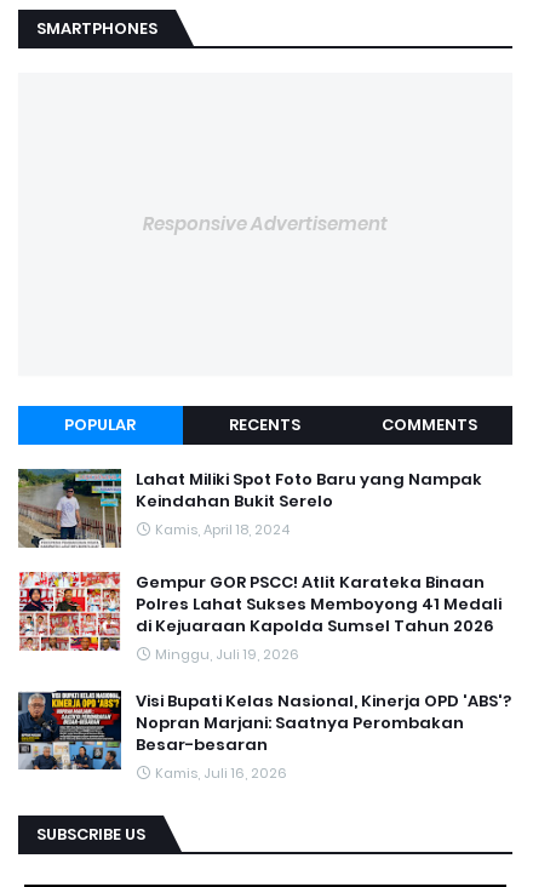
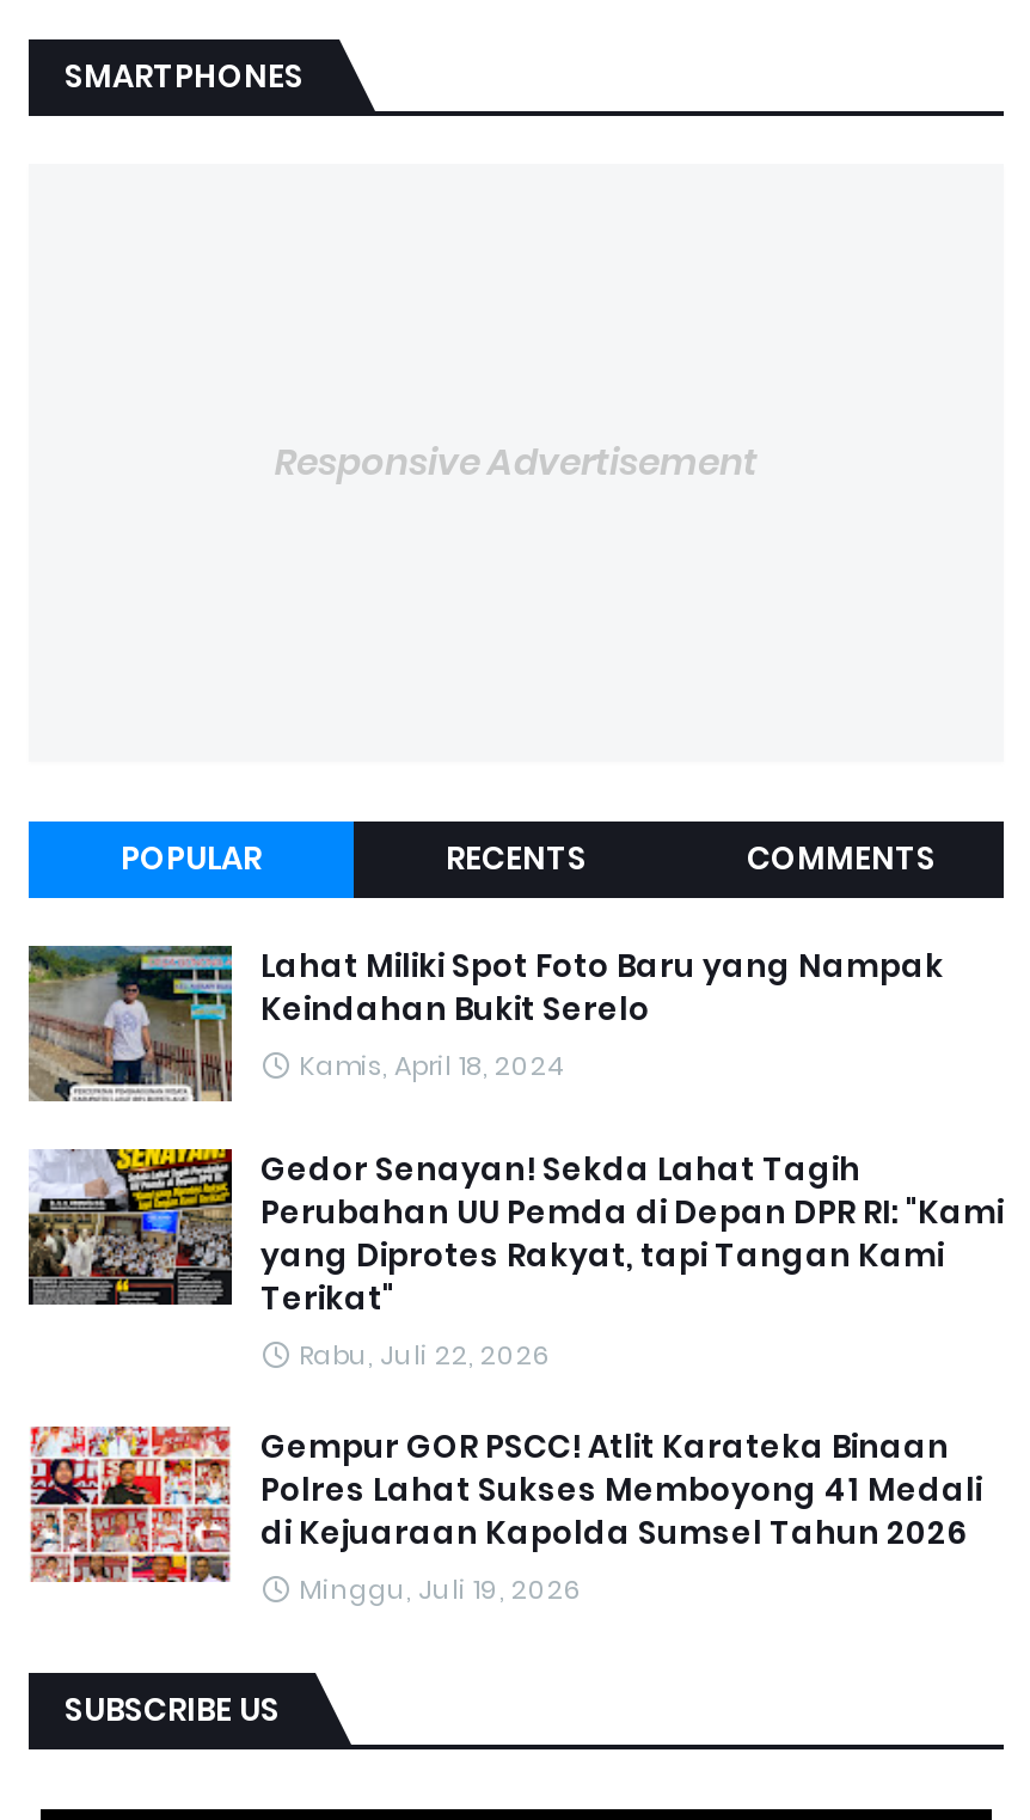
none -> [29,1146,1004,1373] [image] | Gedor Senayan! Sekda Lahat Tagih | Perubahan UU Pemda di Depan DPR RI: "Kami | yang Diprotes Rakyat, tapi Tangan Kami | Terikat" | Rabu, Juli 22, 2026
moved [17,570,502,664] -> [26,1422,982,1607]: [image] | Gempur GOR PSCC! Atlit Karateka Binaan | Polres Lahat Sukses Memboyong 41 Medali | di Kejuaraan Kapolda Sumsel Tahun 2026 | Minggu, Juli 19, 2026
[17,689,511,782] [image] | Visi Bupati Kelas Nasional, Kinerja OPD 'ABS'? | Nopran Marjani: Saatnya Perombakan | Besar-besaran | Kamis, Juli 16, 2026 -> none

